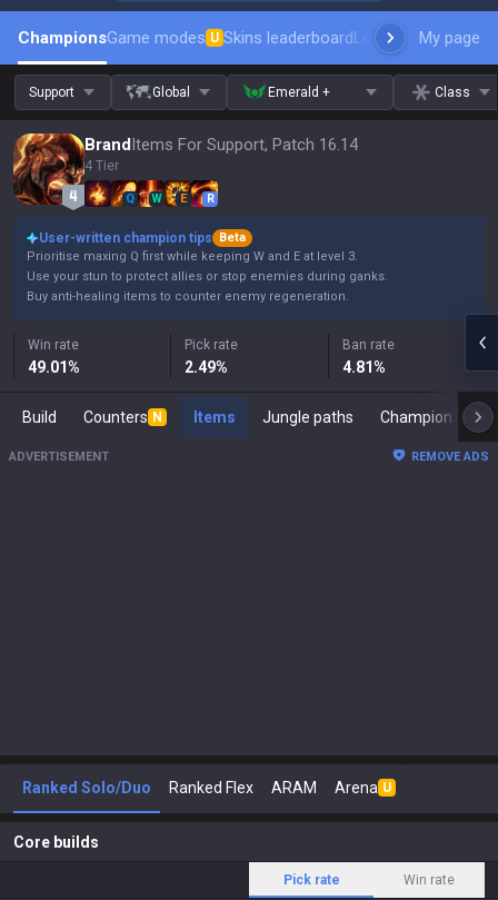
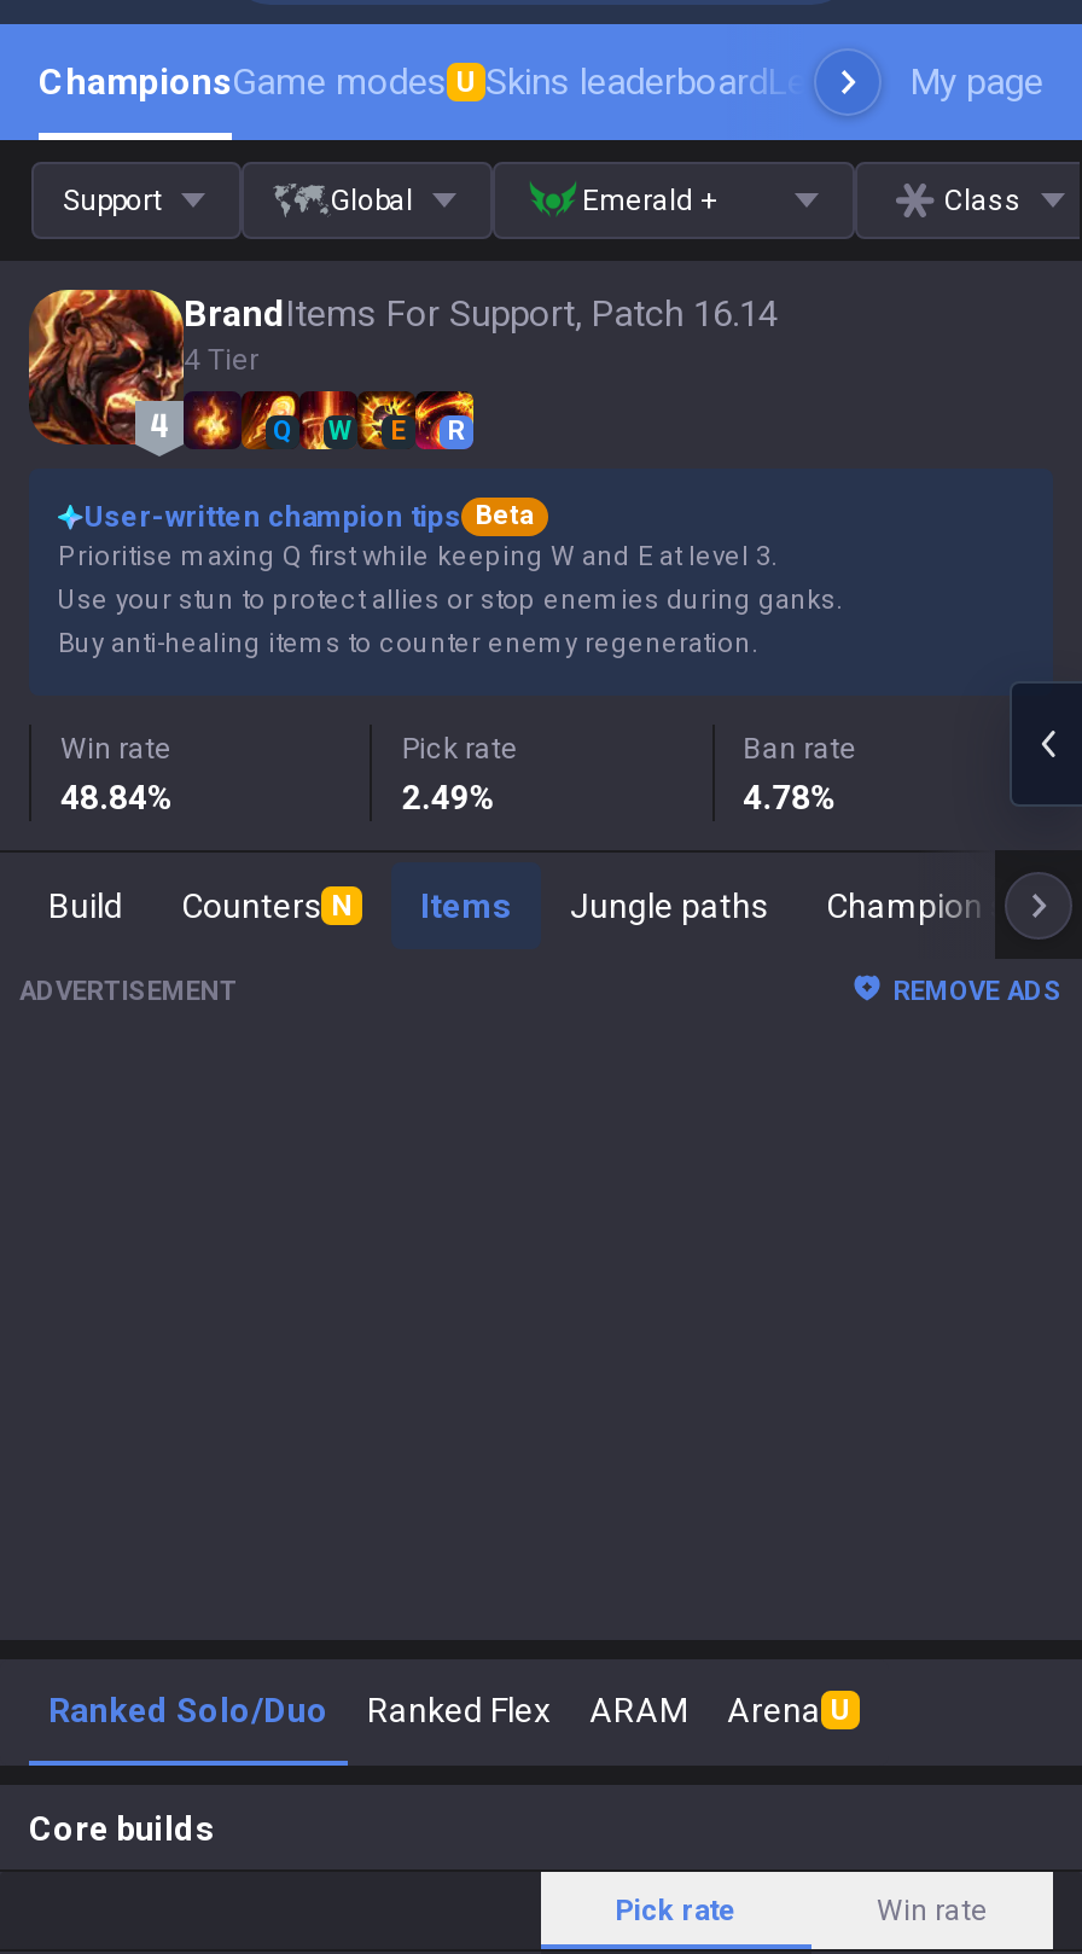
[28,358,80,376] 49.01% -> [60,778,174,816] 48.84%
[342,358,385,376] 4.81% -> [743,778,837,816] 4.78%

